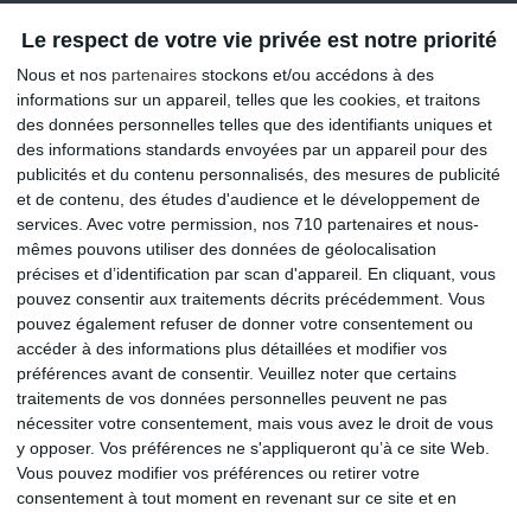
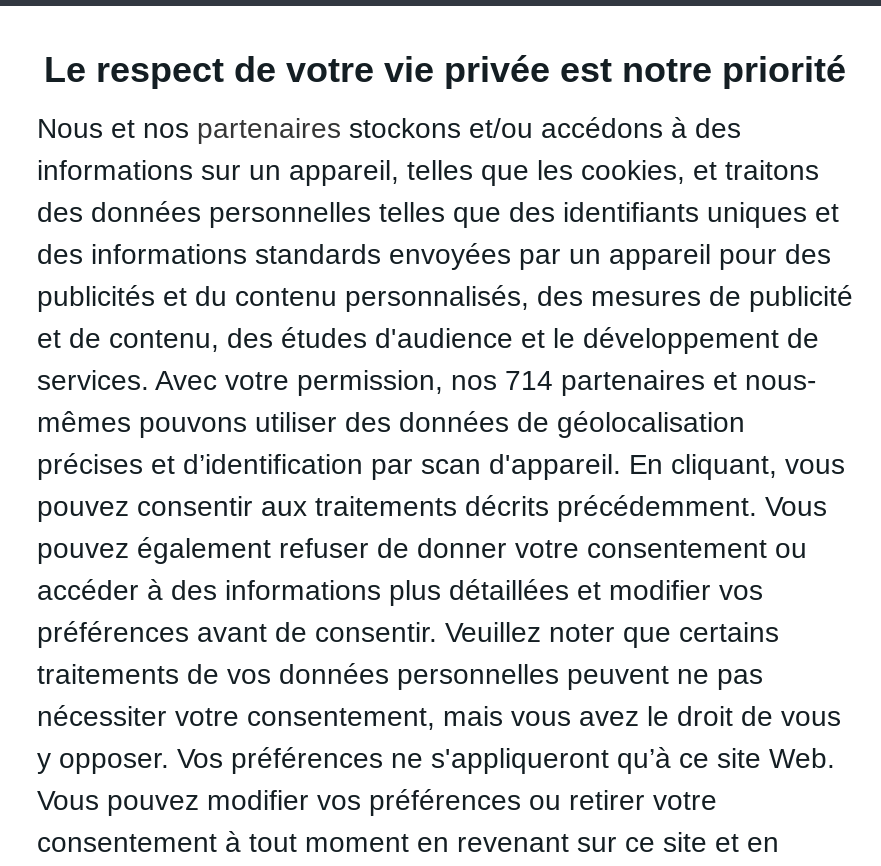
[17,214,479,233] services. Avec votre permission, nos 710 partenaires et nous- -> [37,364,817,396] services. Avec votre permission, nos 714 partenaires et nous-

